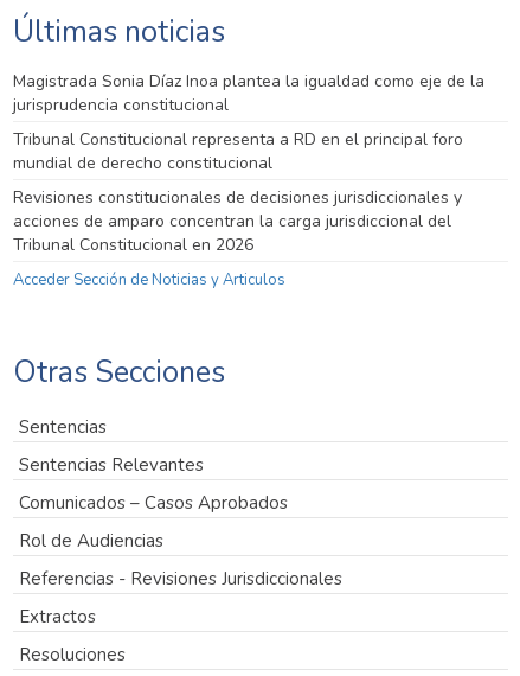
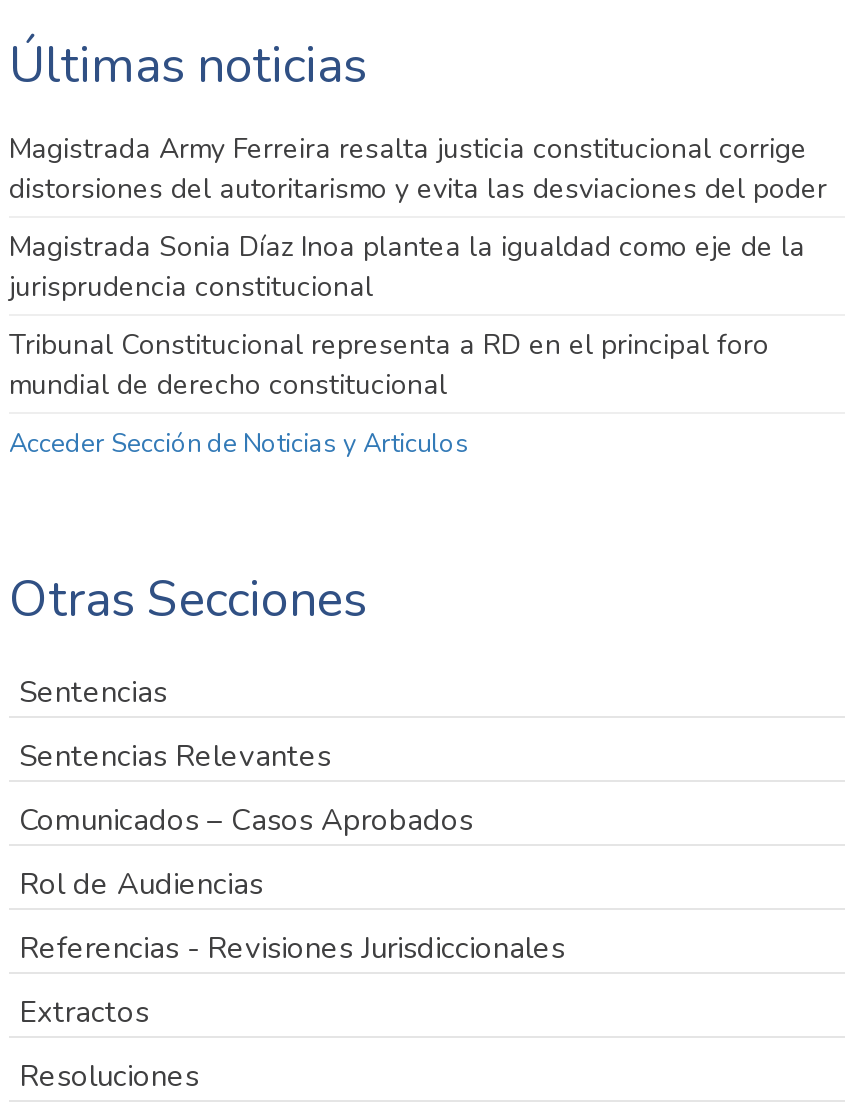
none -> [9,131,827,209] Magistrada Army Ferreira resalta justicia constitucional corrige | distorsiones del autoritarismo y evita las desviaciones del poder
moved [13,70,484,175] -> [9,229,805,405]: Magistrada Sonia Díaz Inoa plantea la igualdad como eje de la | jurisprudencia constitucional | Tribunal Constitucional representa a RD en el principal foro | mundial de derecho constitucional
[13,187,462,257] Revisiones constitucionales de decisiones jurisdiccionales y | acciones de amparo concentran la carga jurisdiccional del | Tribunal Constitucional en 2026 -> none

